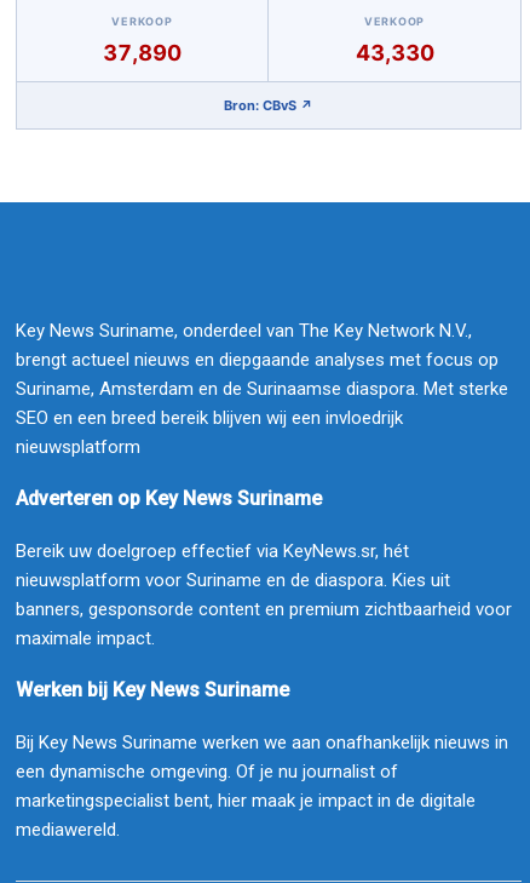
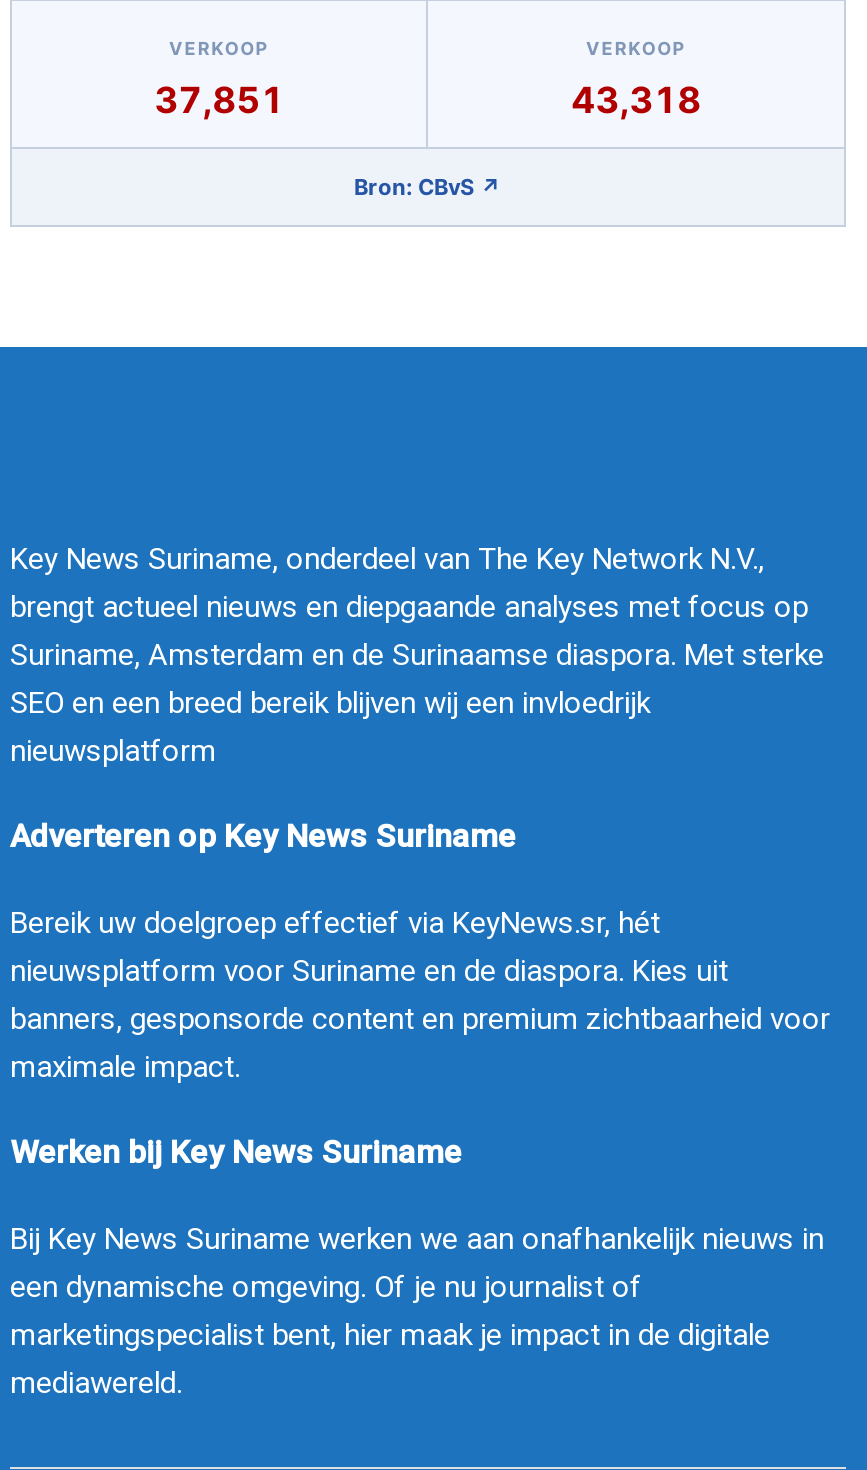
[103,40,182,66] 37,890 -> [154,78,284,120] 37,851
[355,40,434,66] 43,330 -> [571,78,701,120] 43,318

